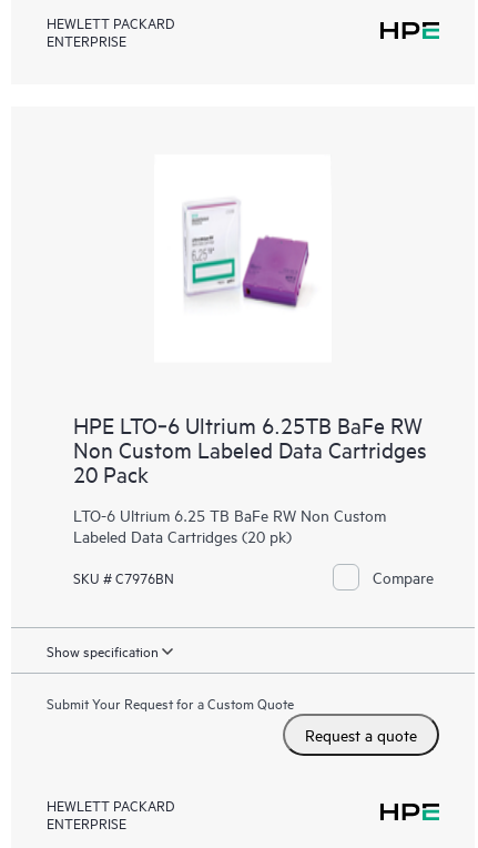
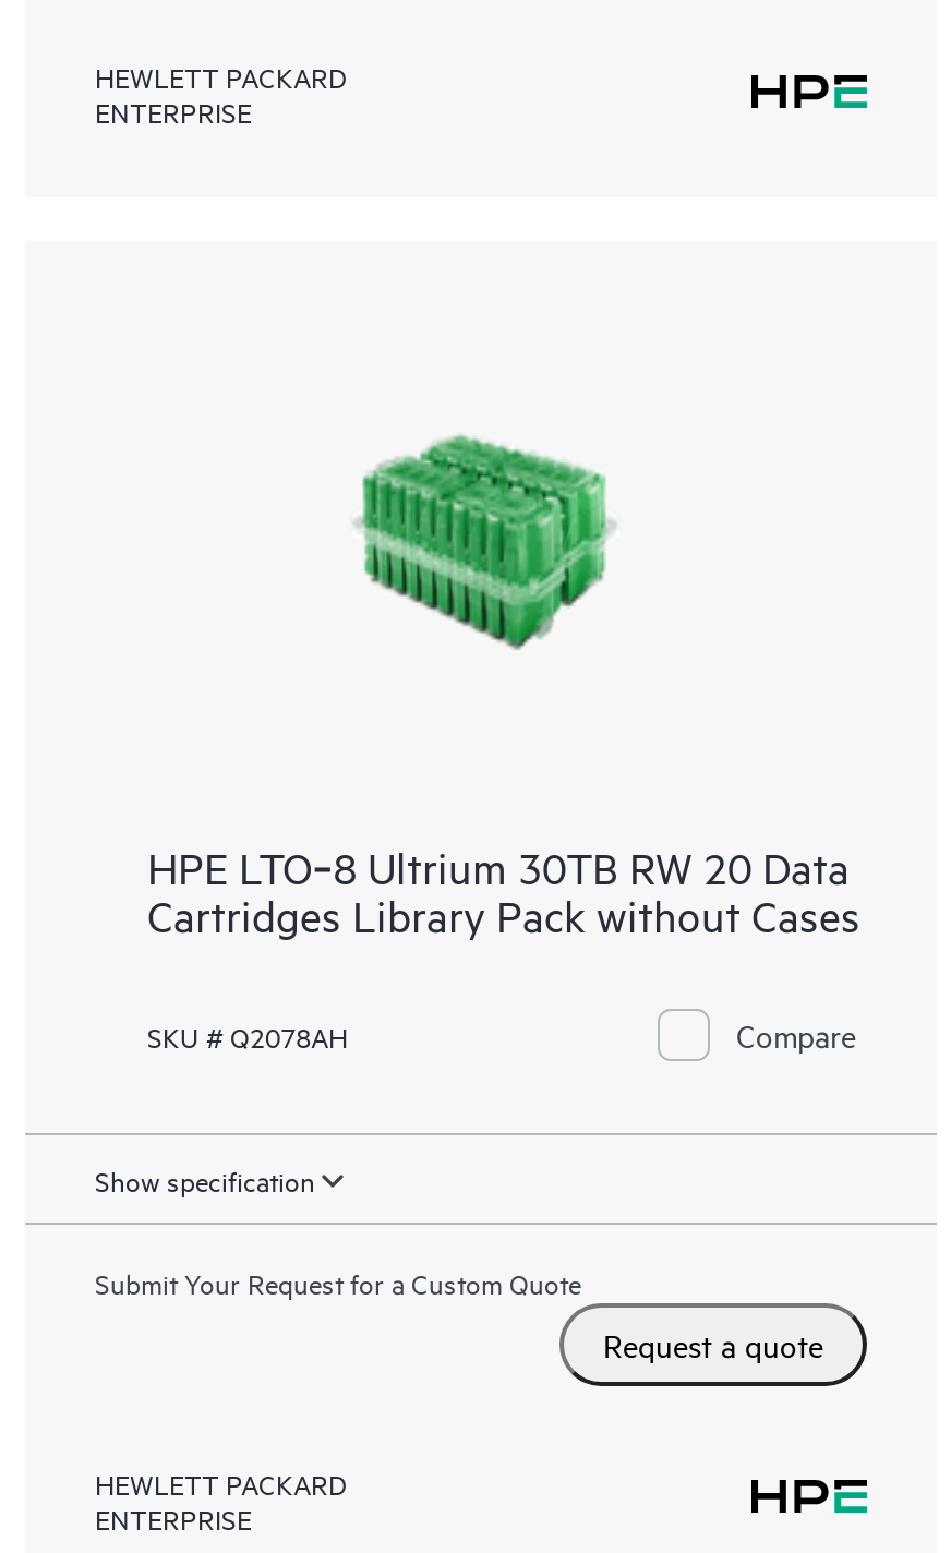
[183,200,309,315] [image] -> [352,426,618,651] [image]
[73,411,427,588] HPE LTO‑6 Ultrium 6.25TB BaFe RW | Non Custom Labeled Data Cartridges | 20 Pack | LTO-6 Ultrium 6.25 TB BaFe RW Non Custom | Labeled Data Cartridges (20 pk) | SKU # C7976BN -> [147,839,860,1056] HPE LTO‑8 Ultrium 30TB RW 20 Data | Cartridges Library Pack without Cases | SKU # Q2078AH

